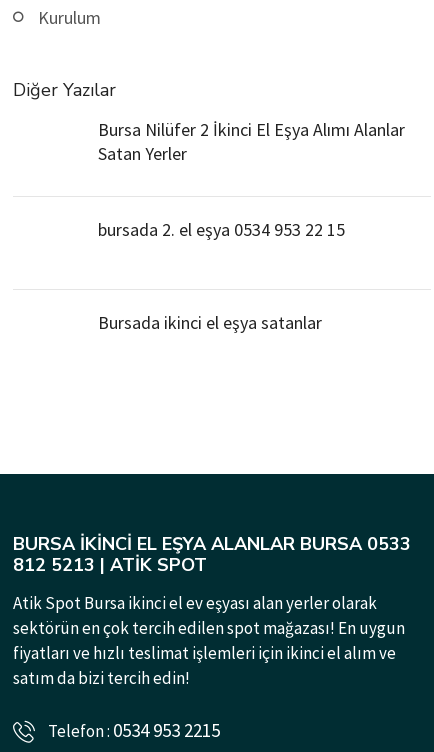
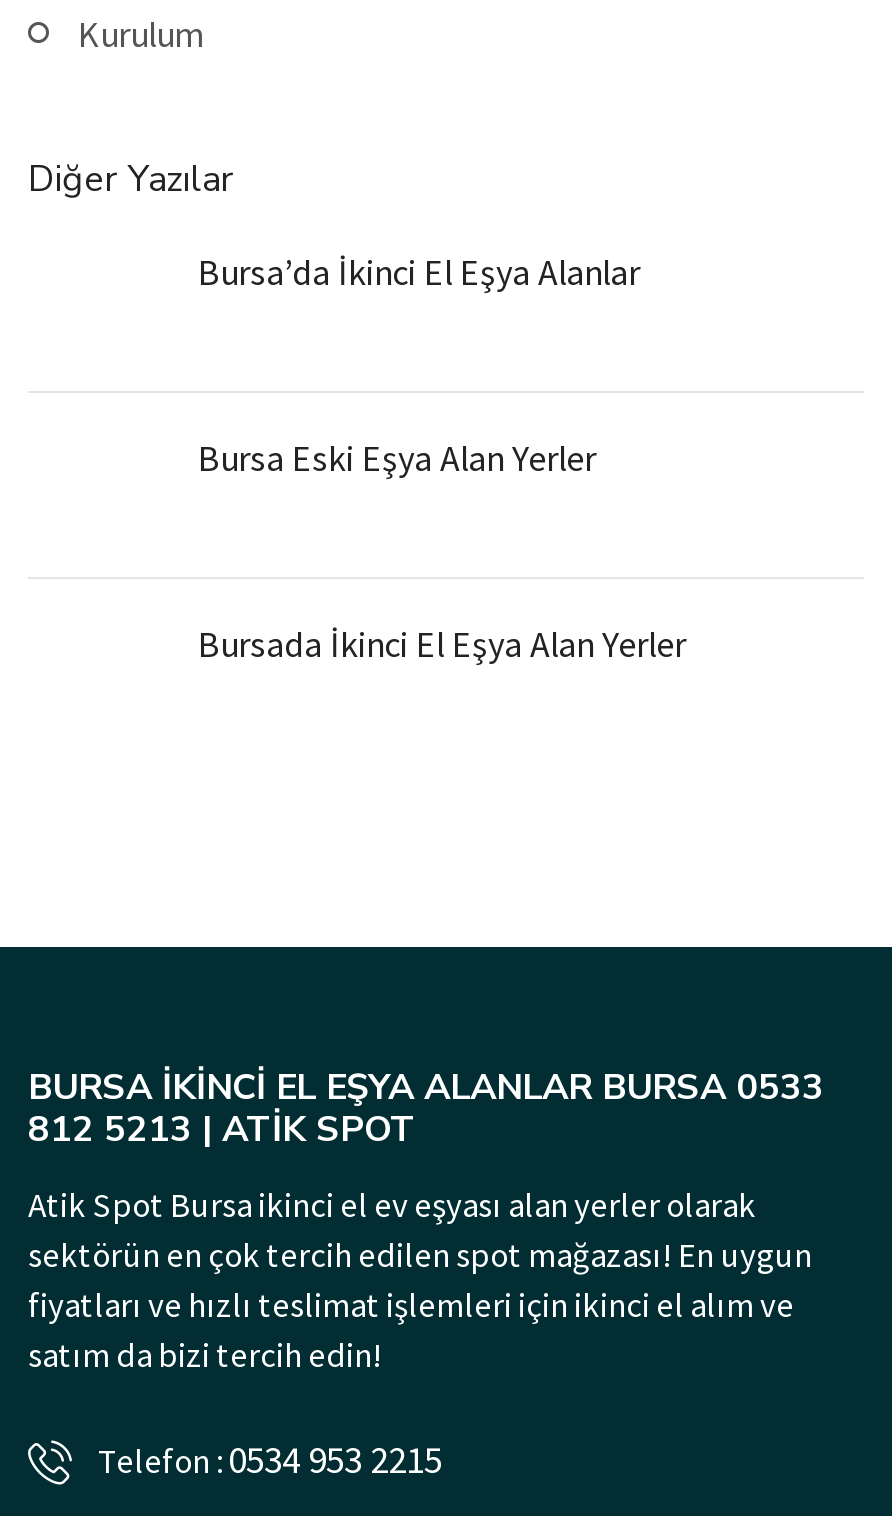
[98,118,405,165] Bursa Nilüfer 2 İkinci El Eşya Alımı Alanlar | Satan Yerler -> [198,249,640,295] Bursa’da İkinci El Eşya Alanlar
[98,218,345,241] bursada 2. el eşya 0534 953 22 15 -> [198,435,596,481] Bursa Eski Eşya Alan Yerler
[98,311,322,334] Bursada ikinci el eşya satanlar -> [198,621,686,667] Bursada İkinci El Eşya Alan Yerler

